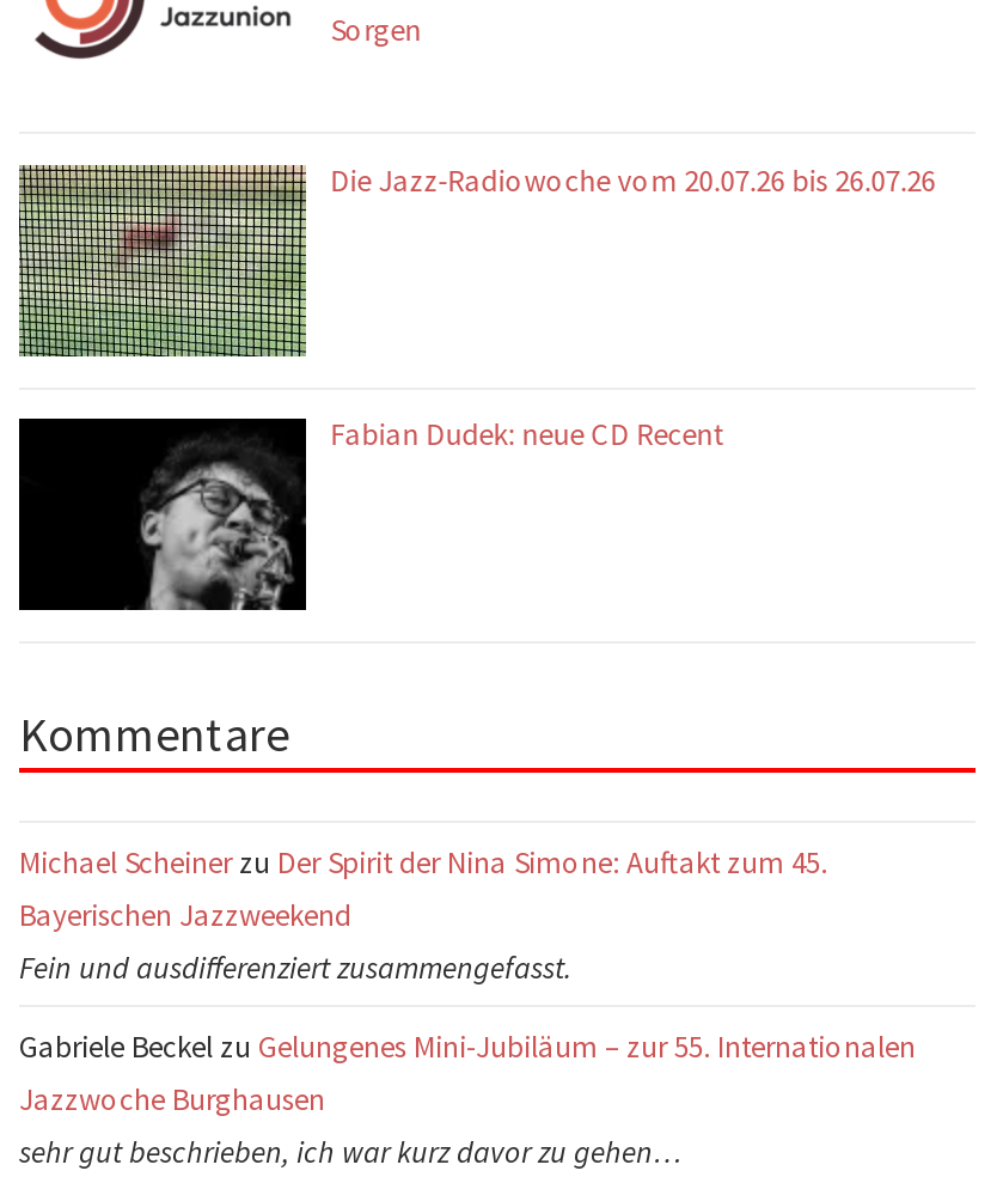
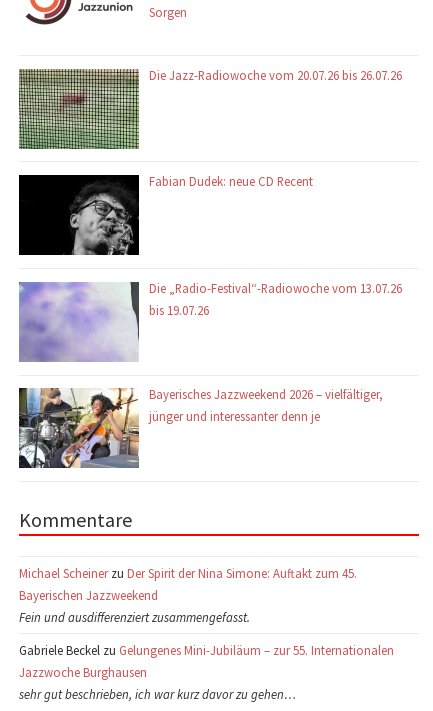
none -> [18,386,383,469] [image] | Bayerisches Jazzweekend 2026 – vielfältiger, | jünger und interessanter denn je
none -> [19,280,402,362] [image] | Die „Radio-Festival“-Radiowoche vom 13.07.26 | bis 19.07.26

